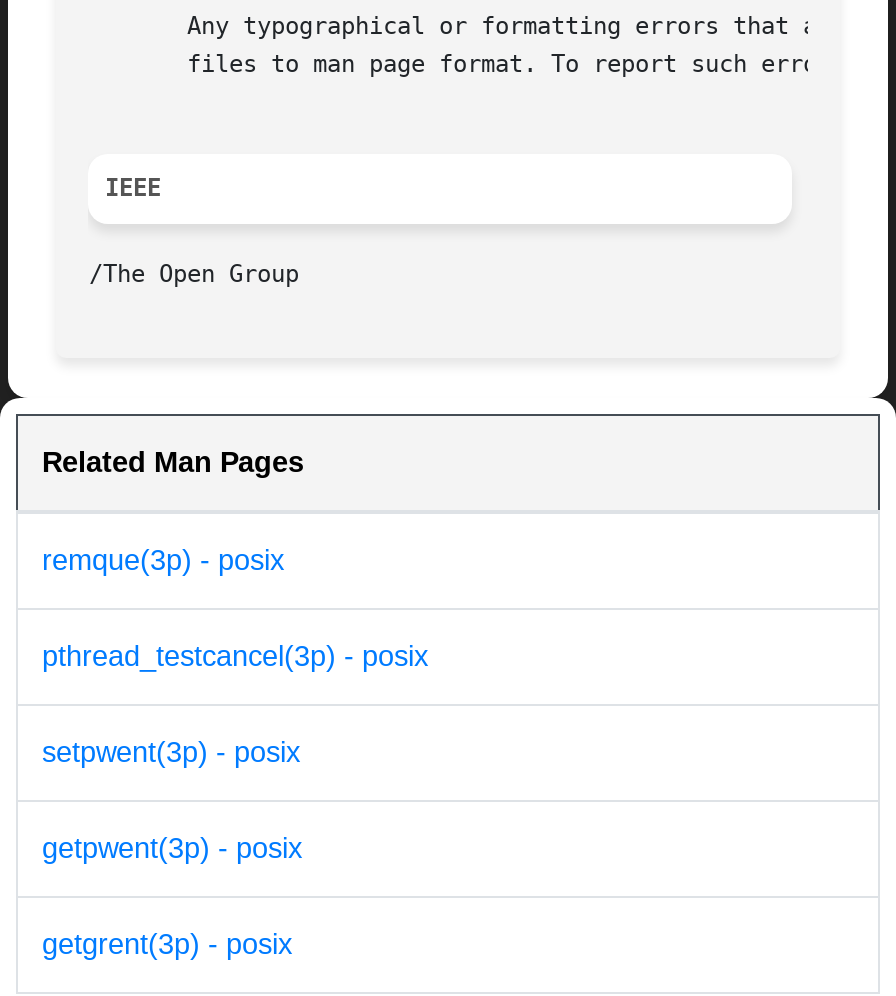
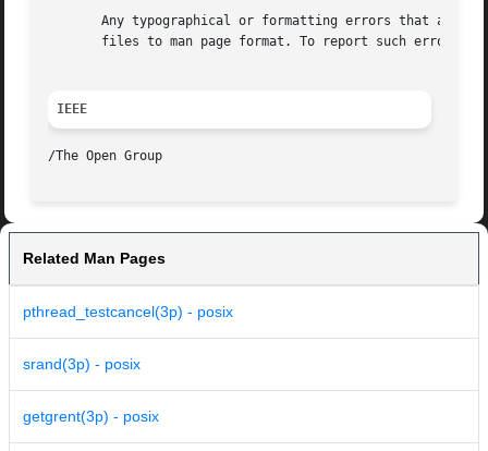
[42,545,284,577] remque(3p) - posix -> none
[42,737,302,865] setpwent(3p) - posix | getpwent(3p) - posix -> [23,355,141,373] srand(3p) - posix

